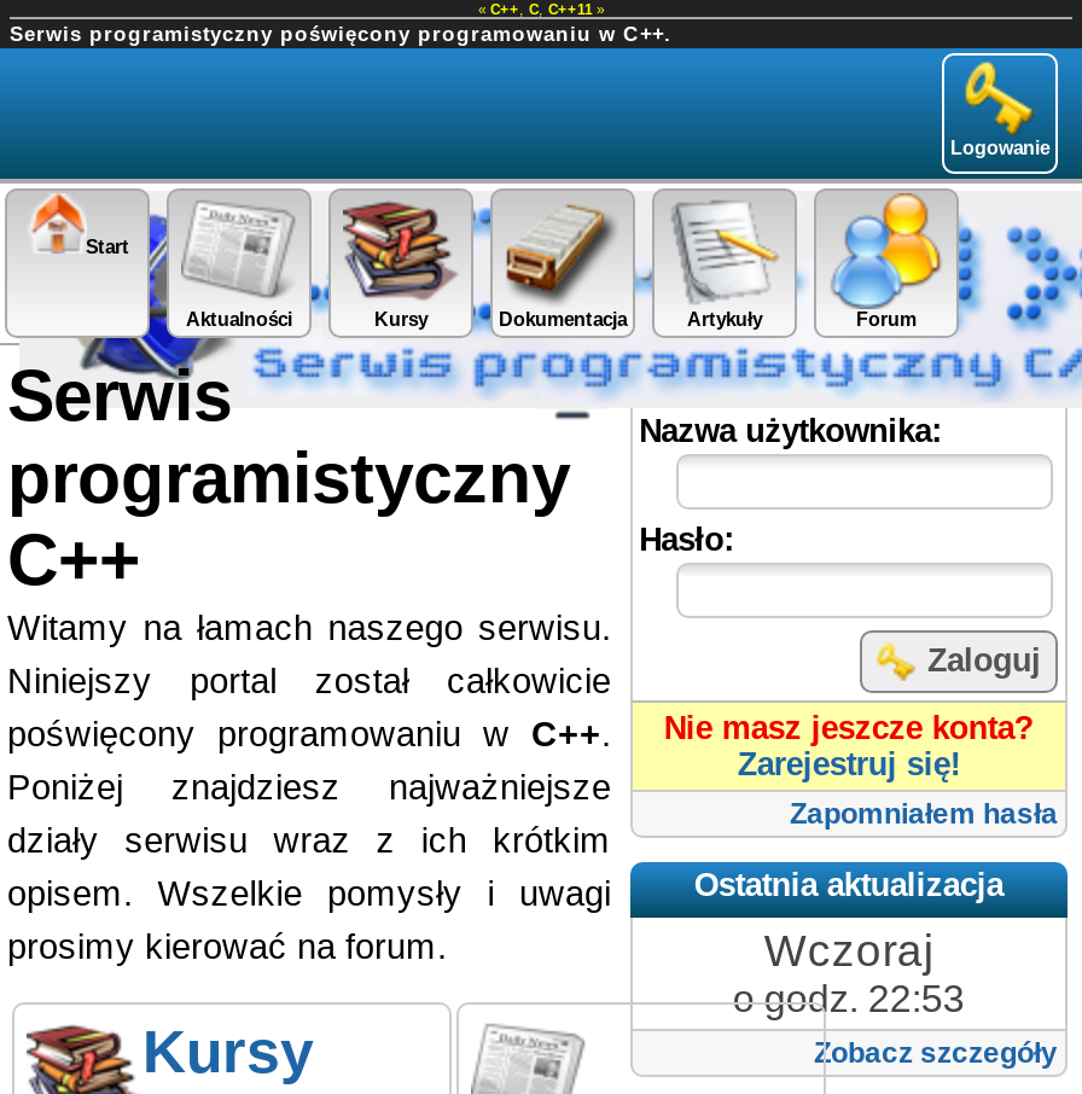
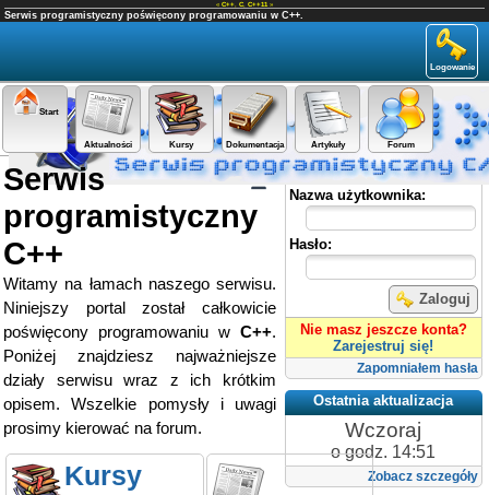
[733,979,964,1020] o godz. 22:53 -> [331,443,436,462] o godz. 14:51

